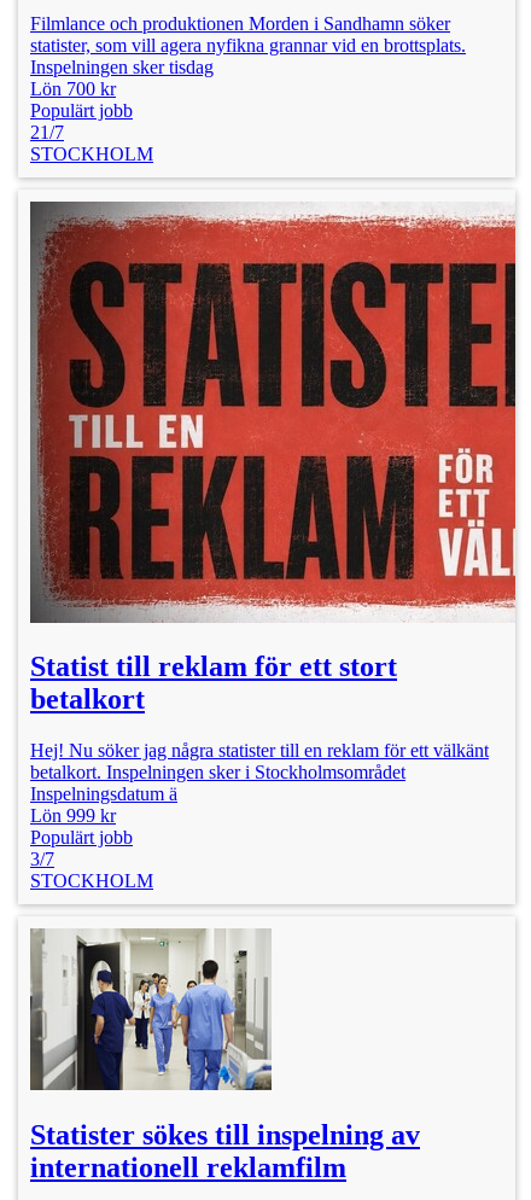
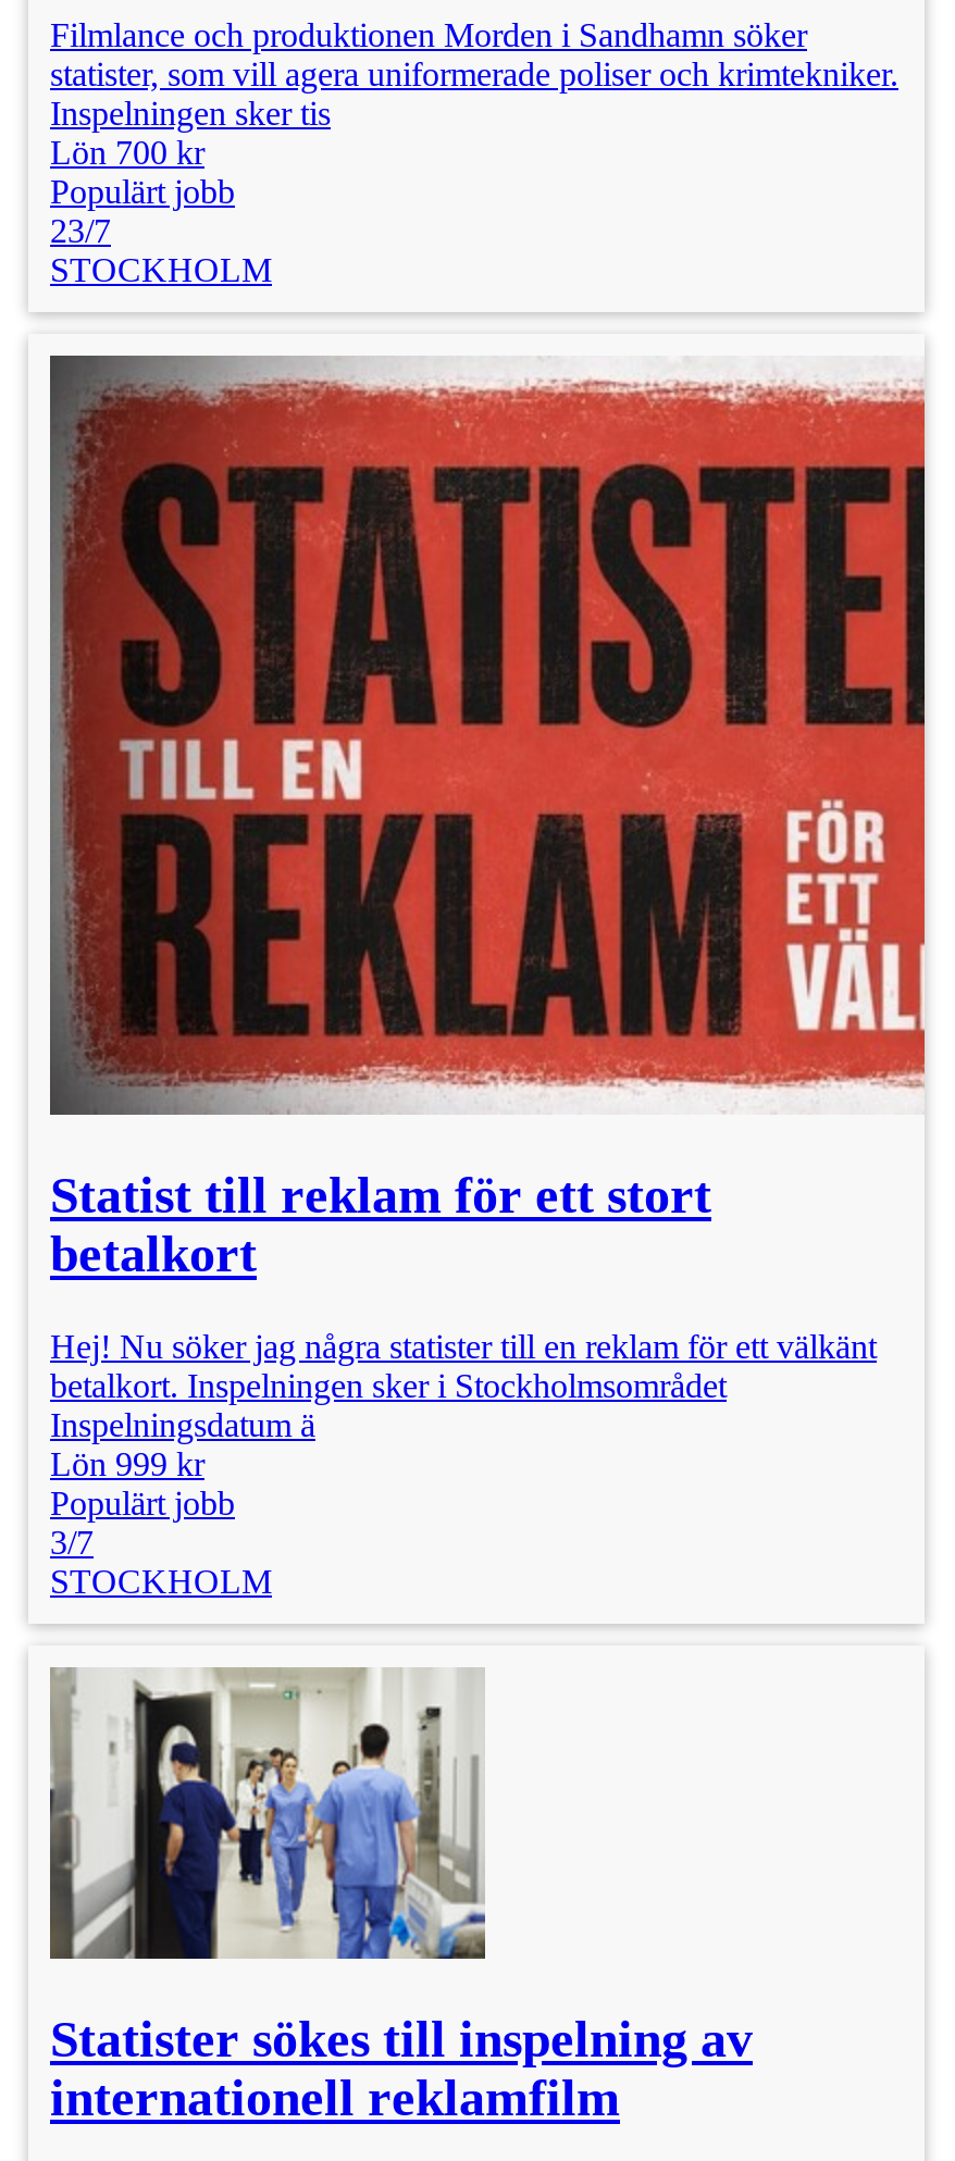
[30,34,466,77] statister, som vill agera nyfikna grannar vid en brottsplats. | Inspelningen sker tisdag -> [50,57,898,133] statister, som vill agera uniformerade poliser och krimtekniker. | Inspelningen sker tis
[30,121,64,142] 21/7 -> [50,213,111,250] 23/7

